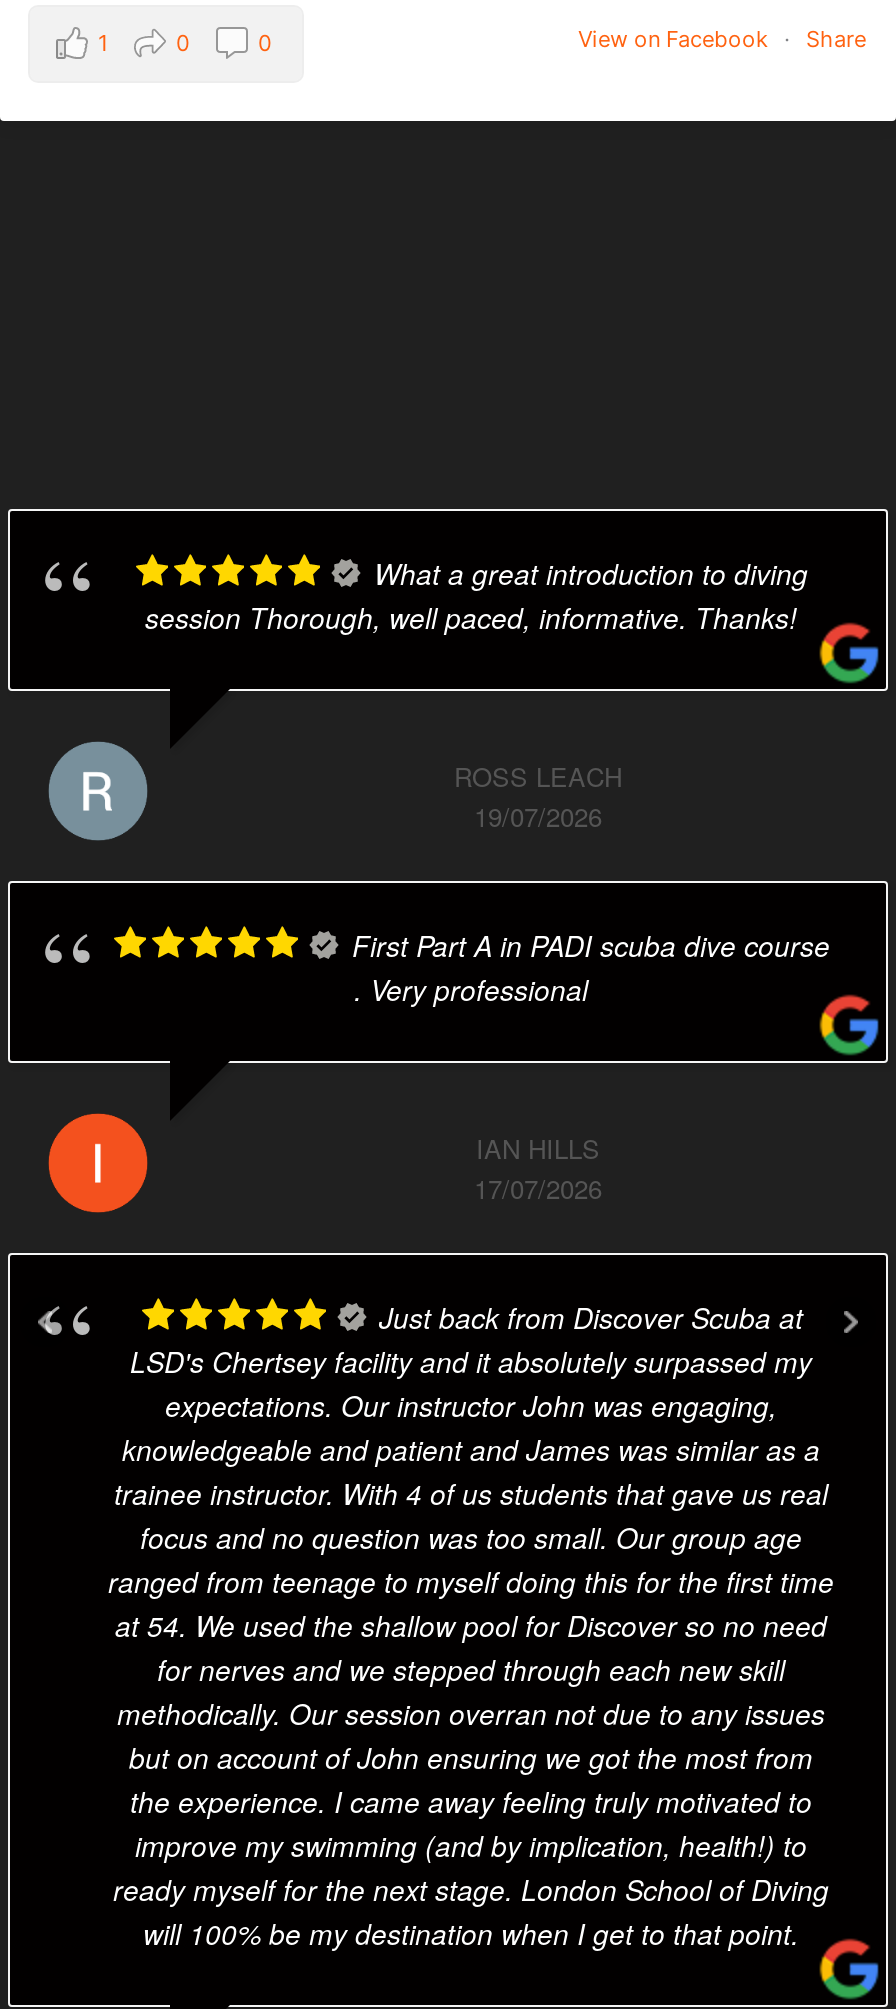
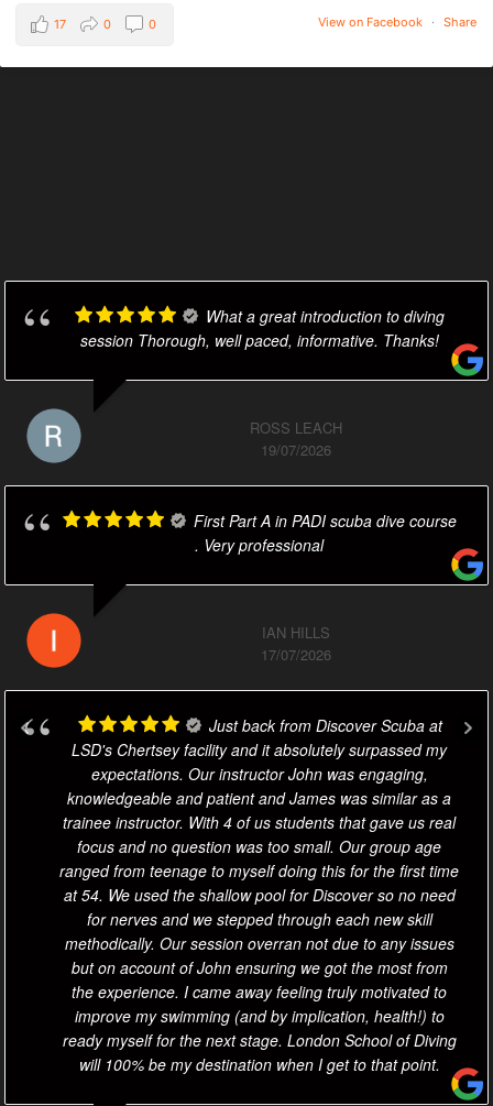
[98,29,108,57] 1 -> [54,16,66,32] 17

